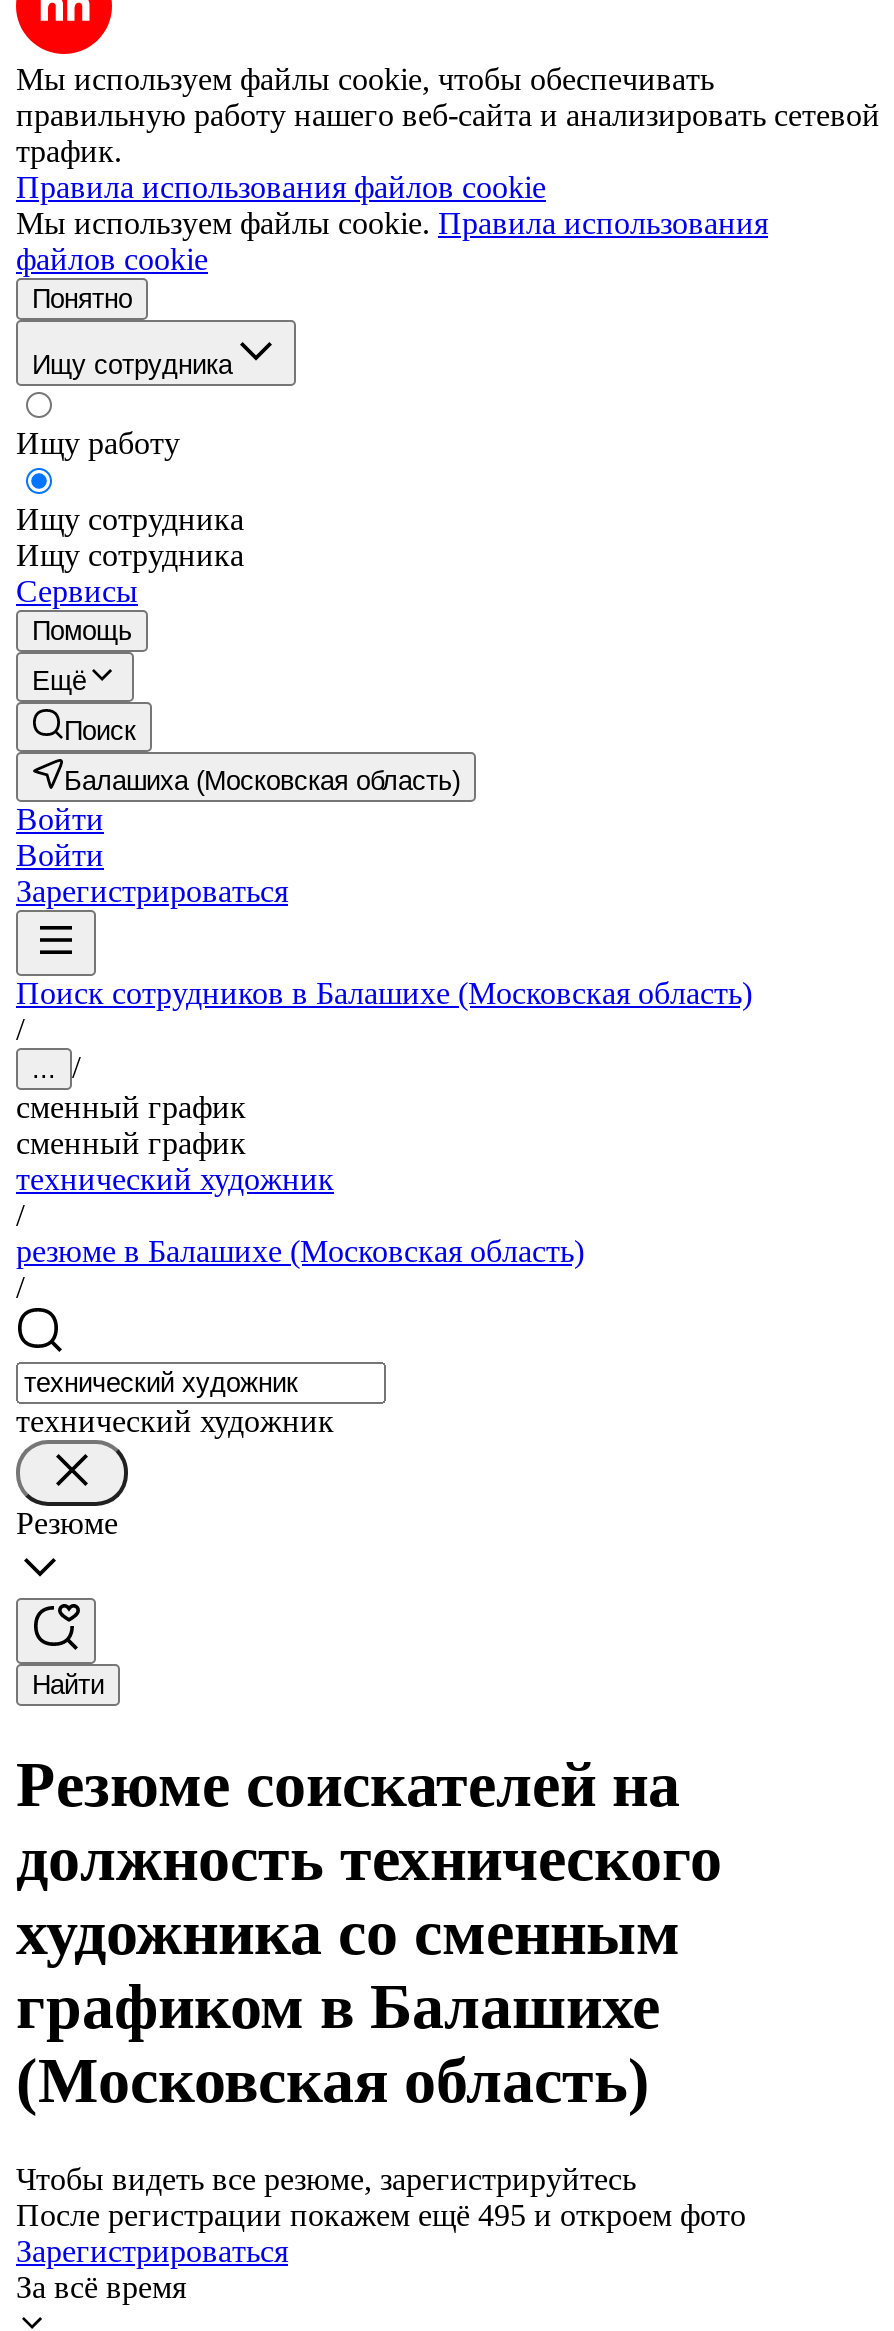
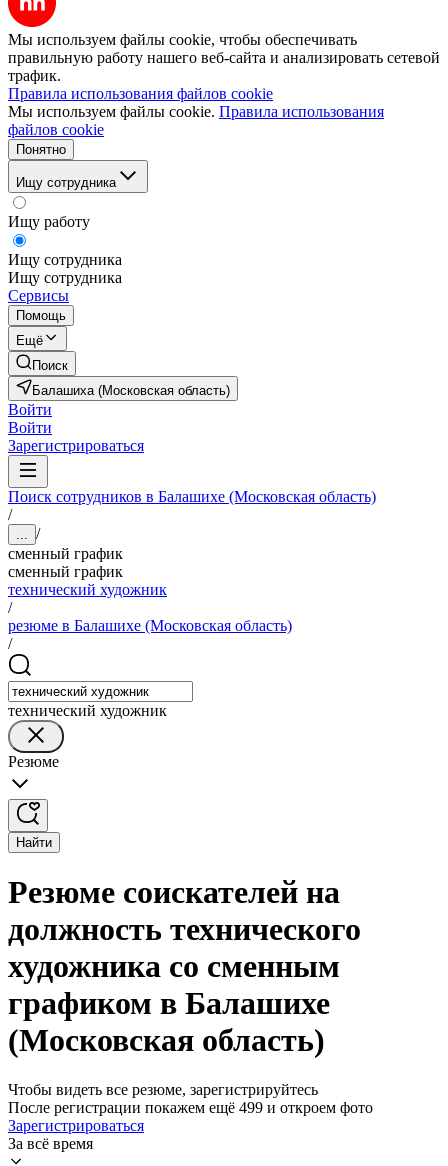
[16,2198,746,2232] После регистрации покажем ещё 495 и откроем фото -> [8,1099,373,1116] После регистрации покажем ещё 499 и откроем фото

